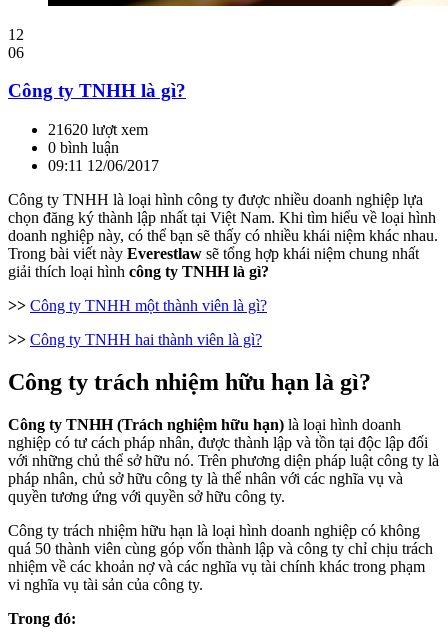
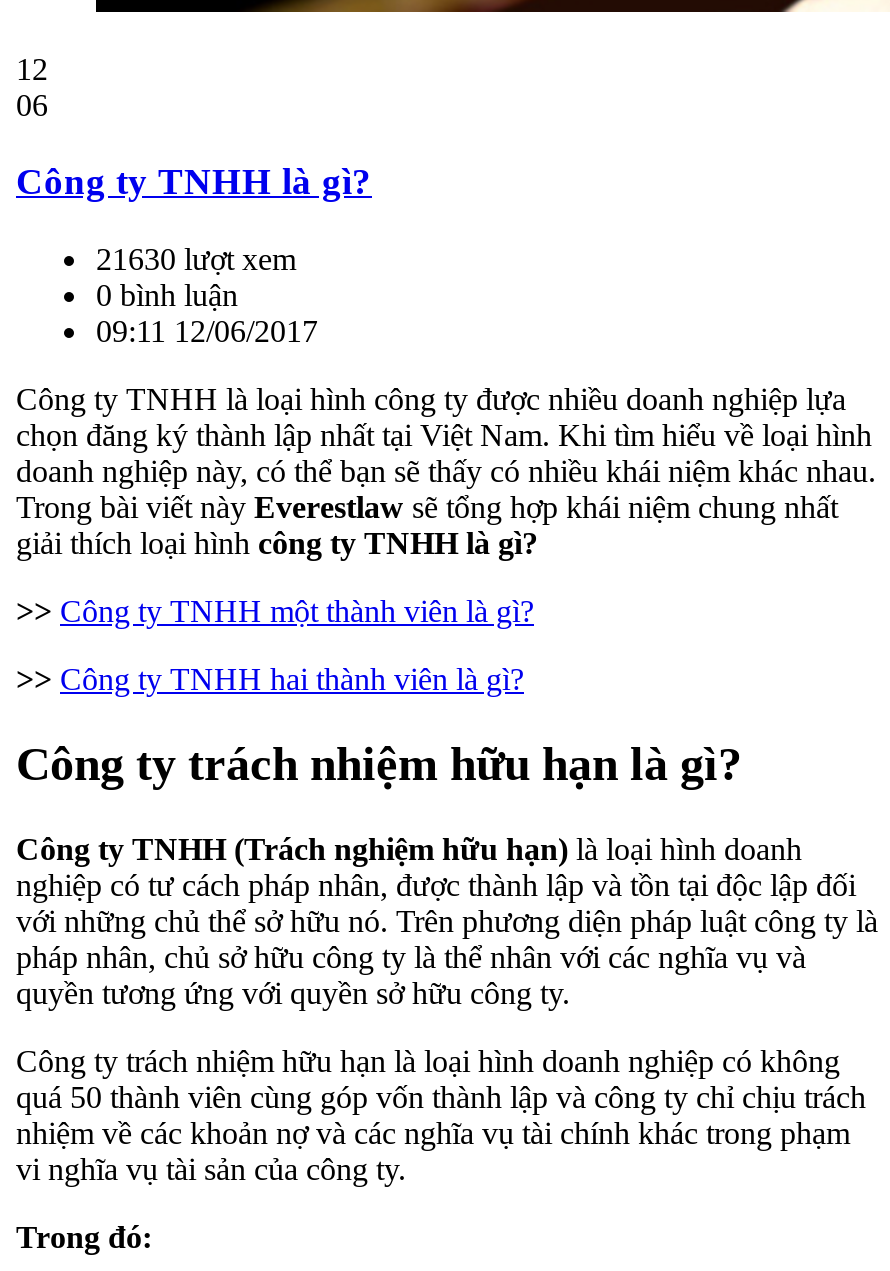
[48,121,148,138] 21620 lượt xem -> [96,242,296,276] 21630 lượt xem

